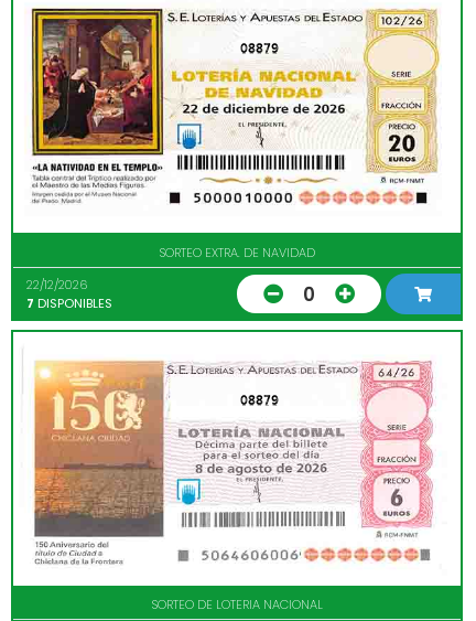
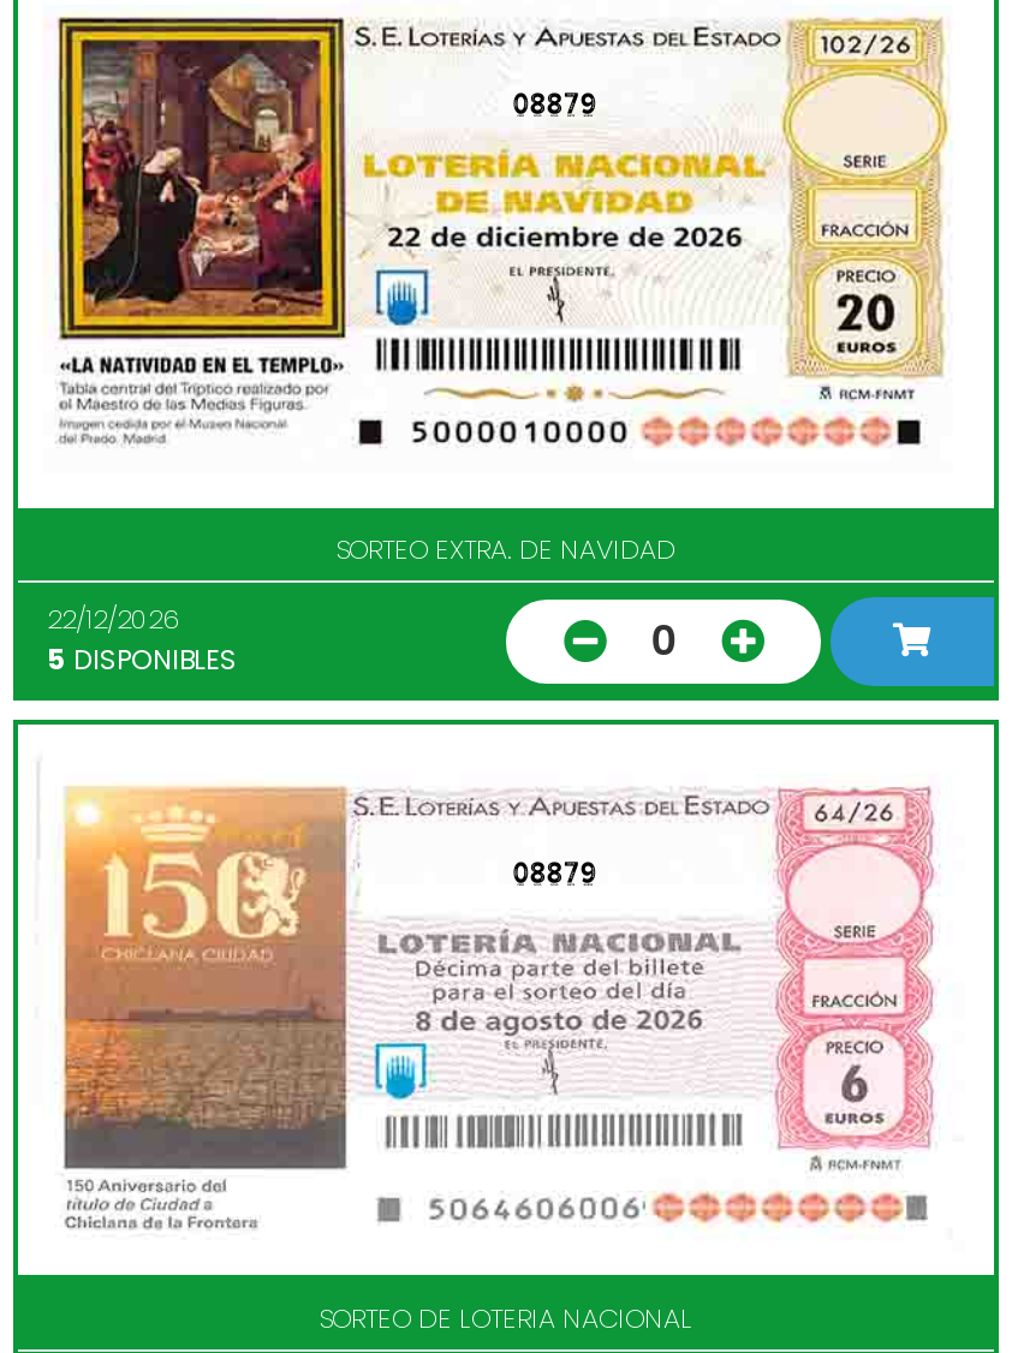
[26,294,112,312] 7 DISPONIBLES -> [47,641,237,679] 5 DISPONIBLES

